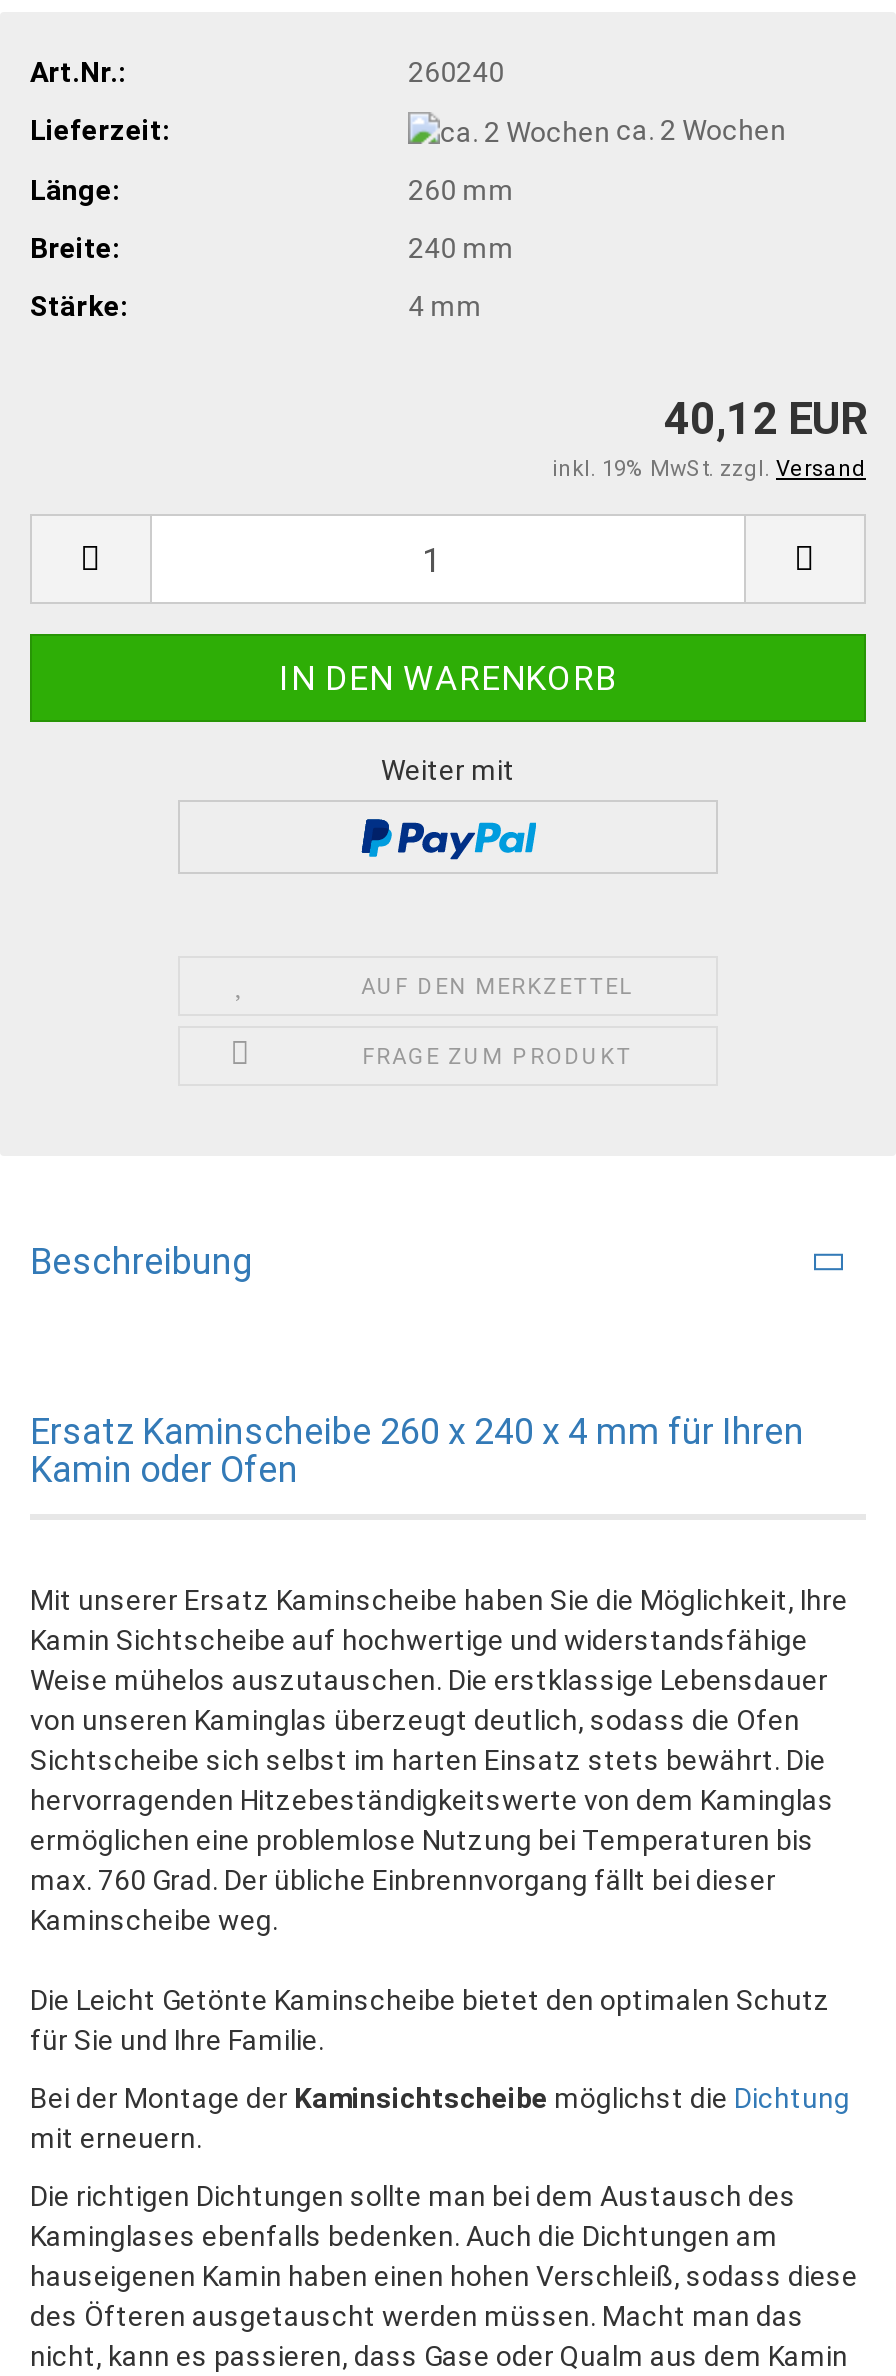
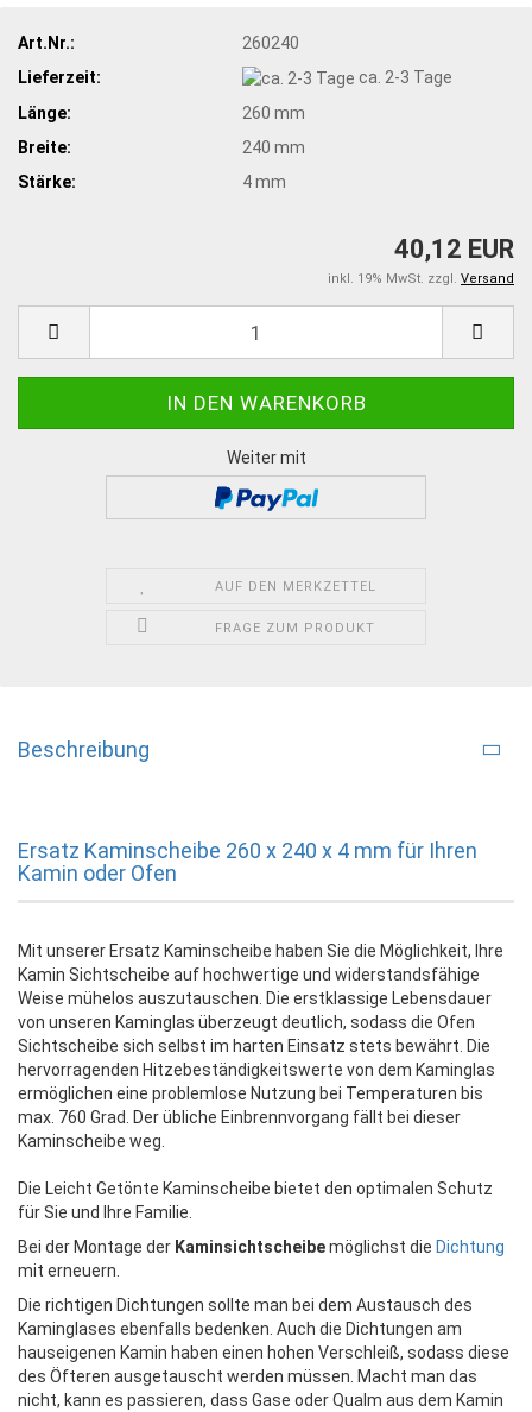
[616,113,786,145] ca. 2 Wochen -> [359,67,453,86] ca. 2-3 Tage

